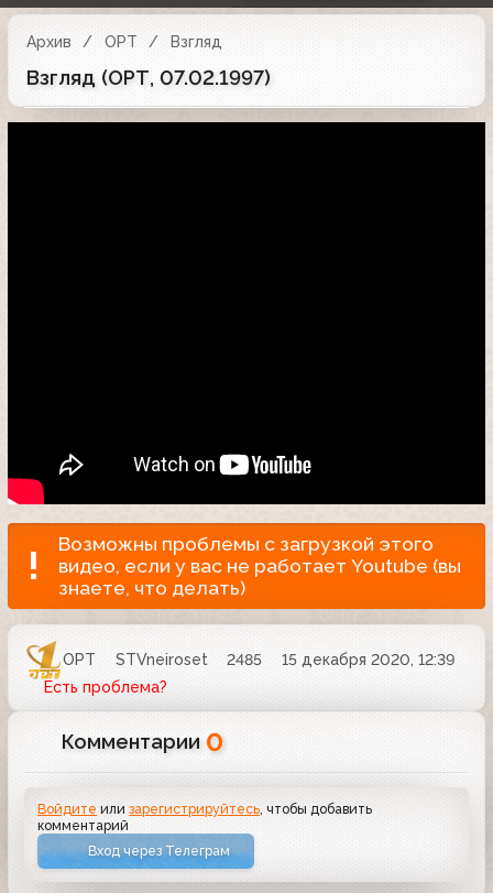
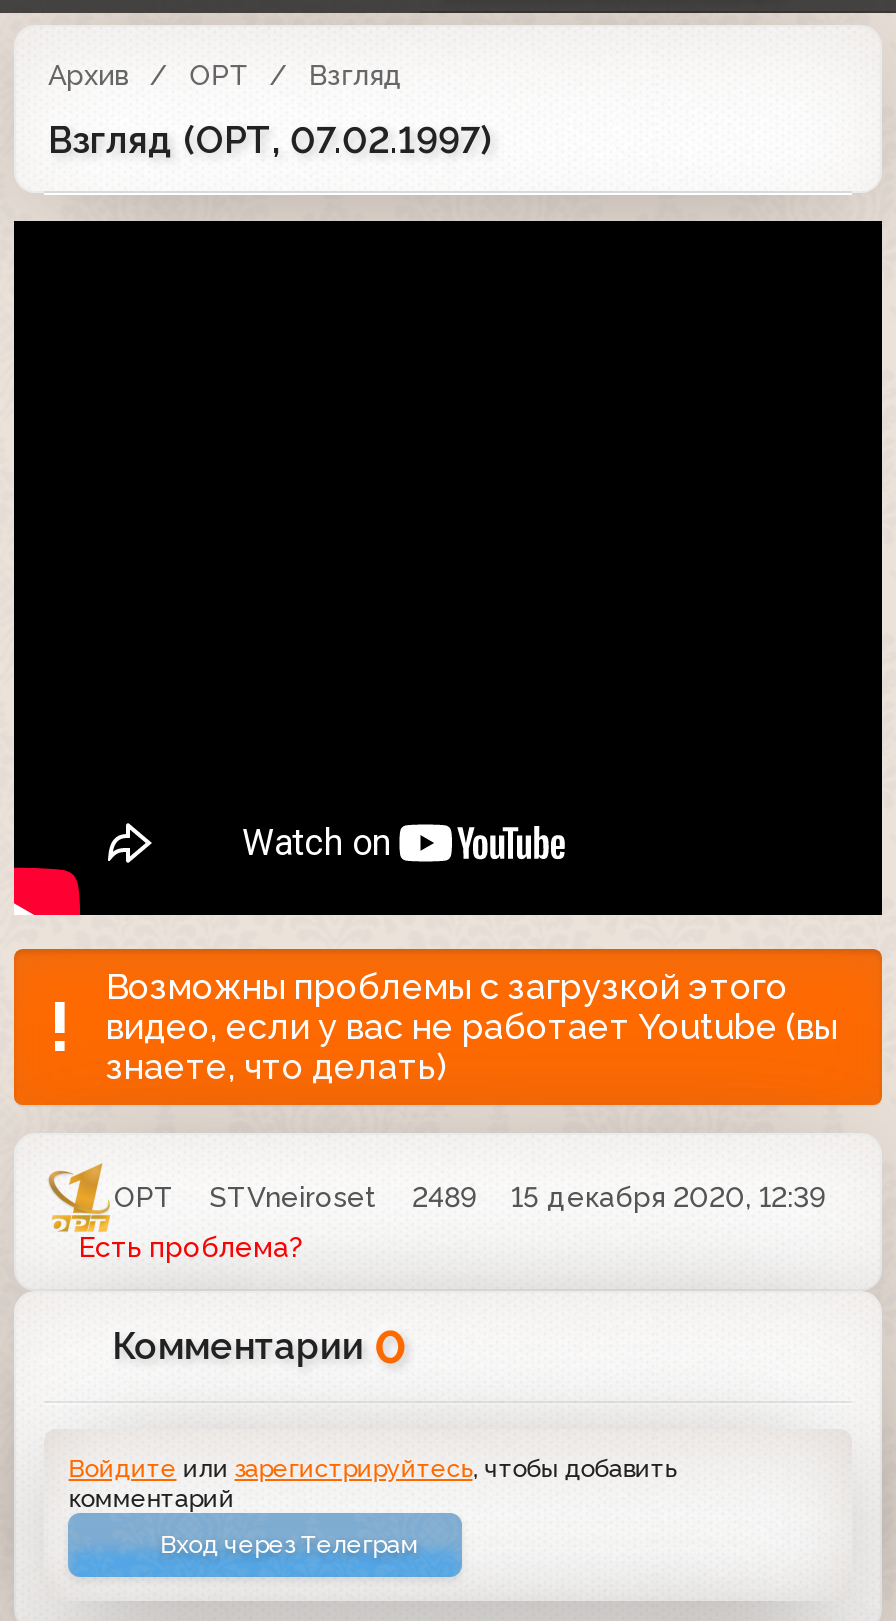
[63,651,454,669] ОРТ STVneiroset 2485 15 декабря 2020, 12:39 -> [114,1181,825,1213] ОРТ STVneiroset 2489 15 декабря 2020, 12:39

